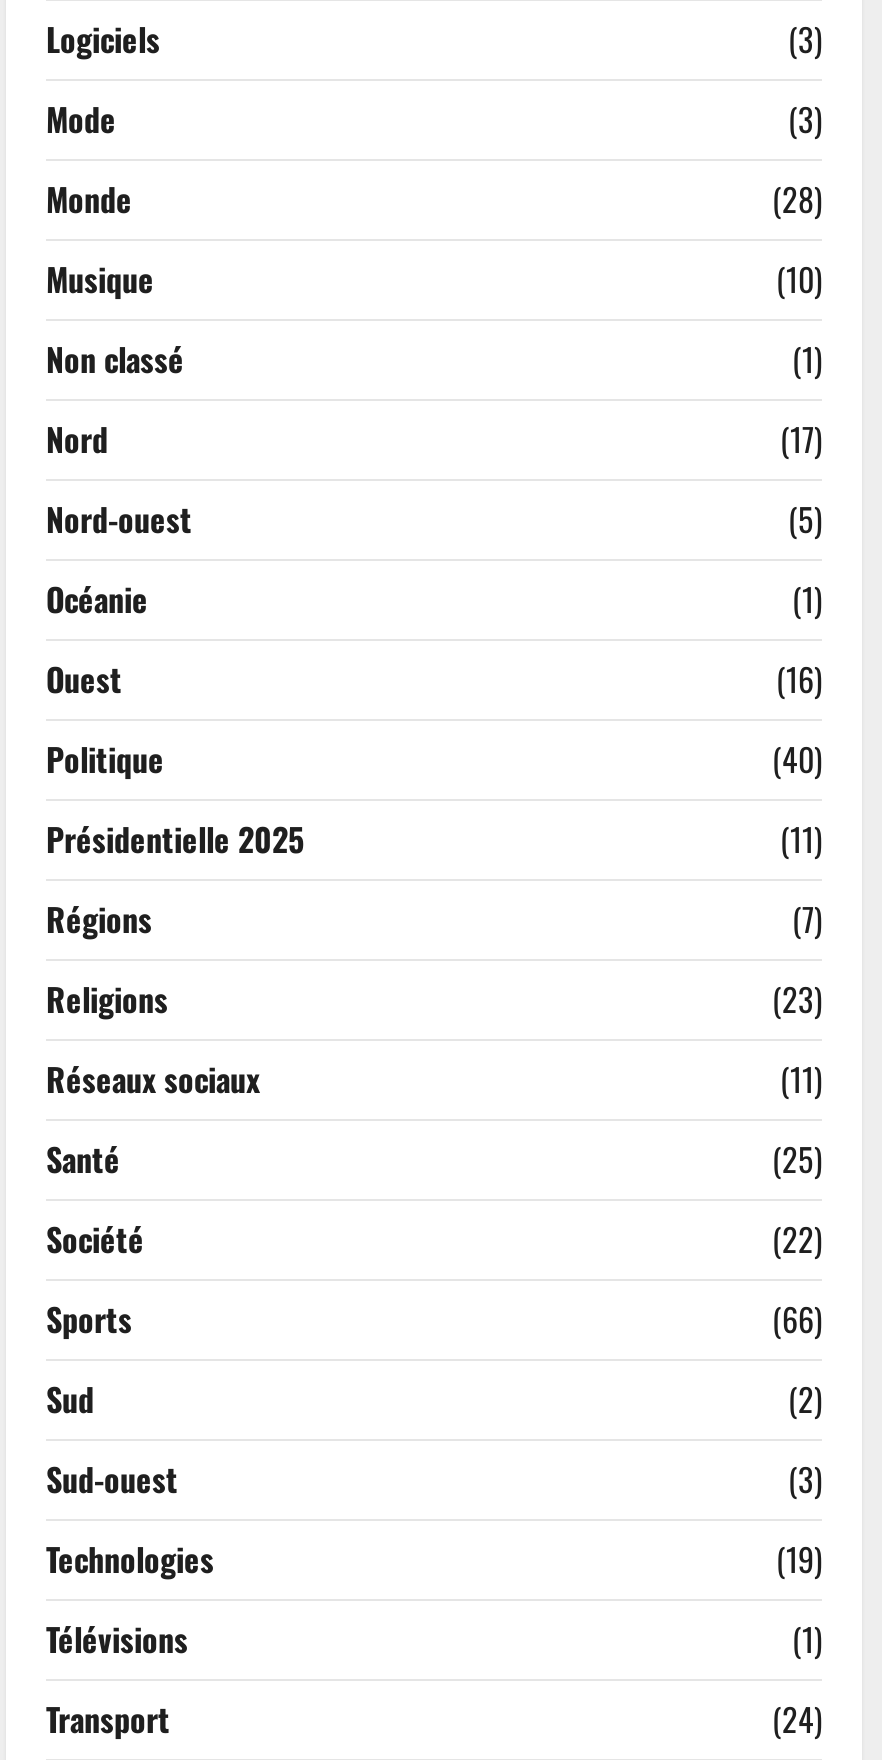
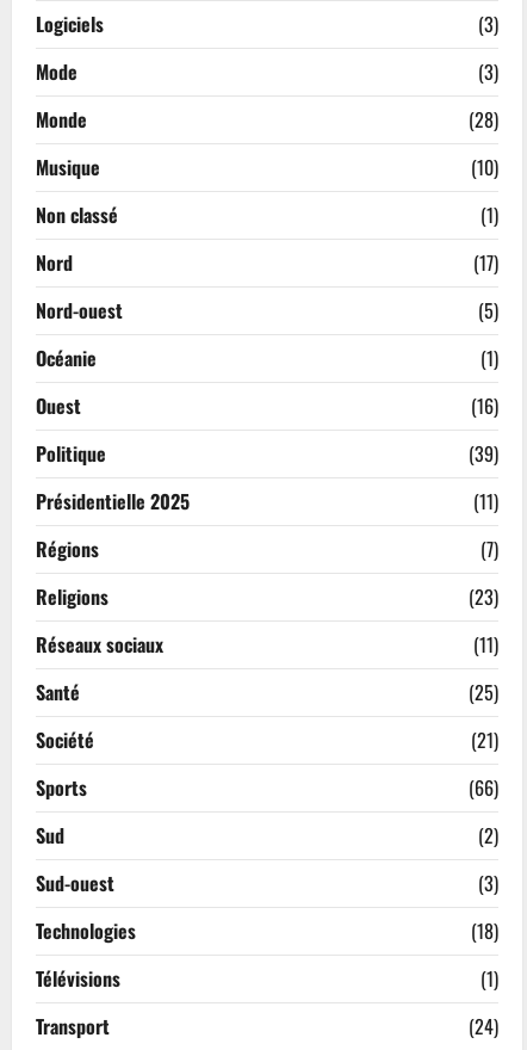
[772,736,822,784] (40) -> [469,439,498,468] (39)
[772,1216,822,1264] (22) -> [471,725,498,754] (21)
[776,1536,822,1584] (19) -> [471,916,498,945] (18)

